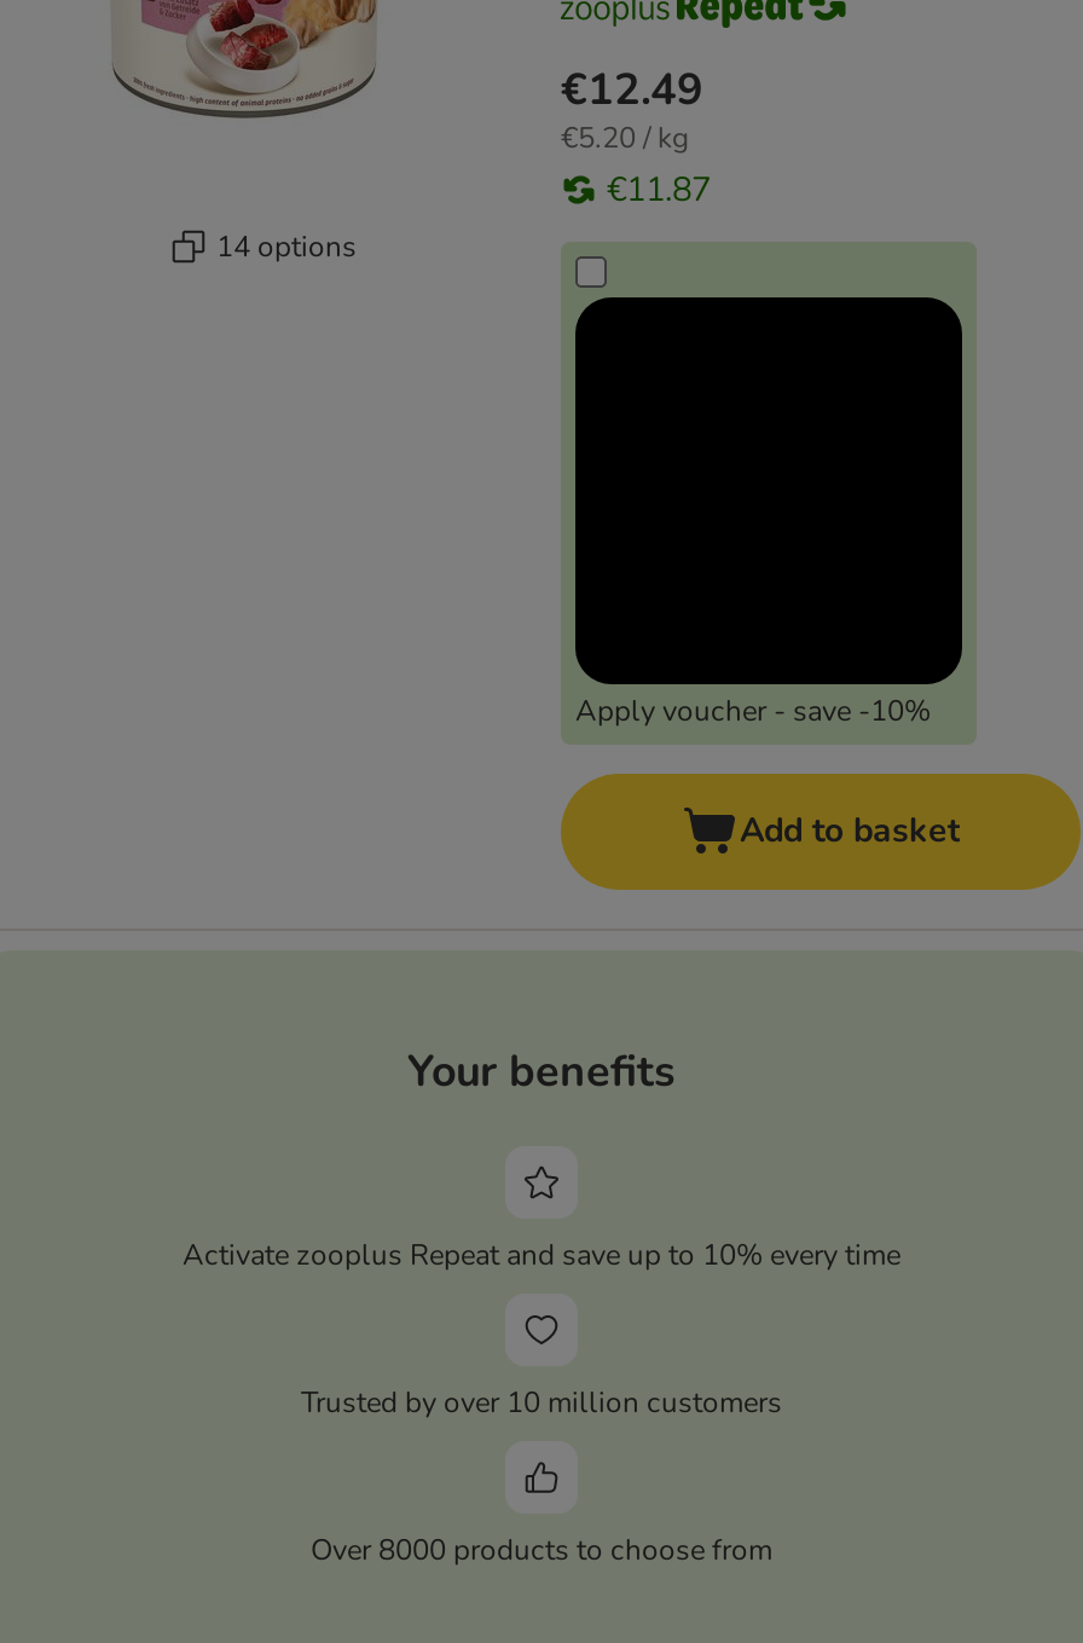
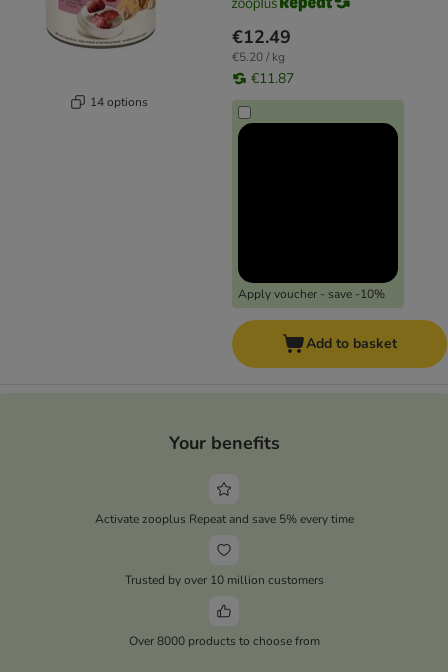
[183,1235,900,1273] Activate zooplus Repeat and save up to 10% every time -> [94,511,353,527] Activate zooplus Repeat and save 5% every time

